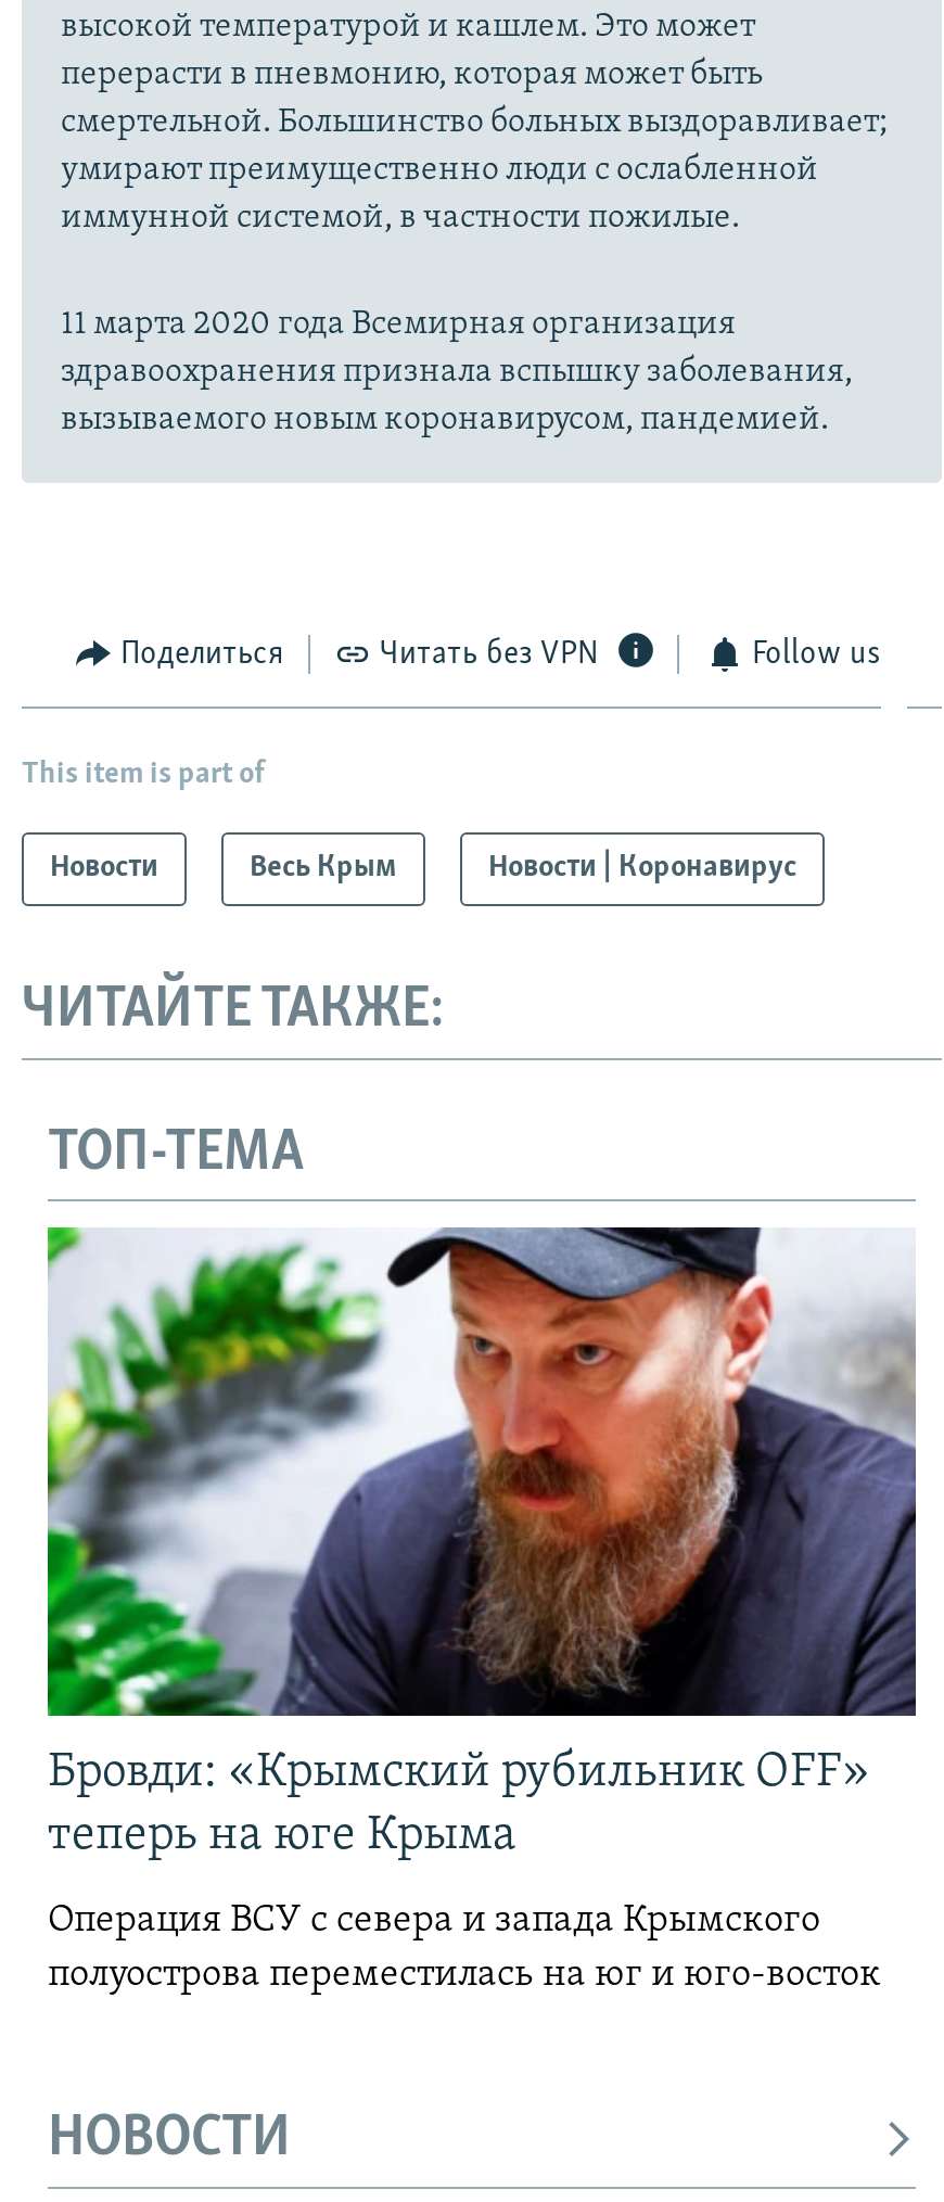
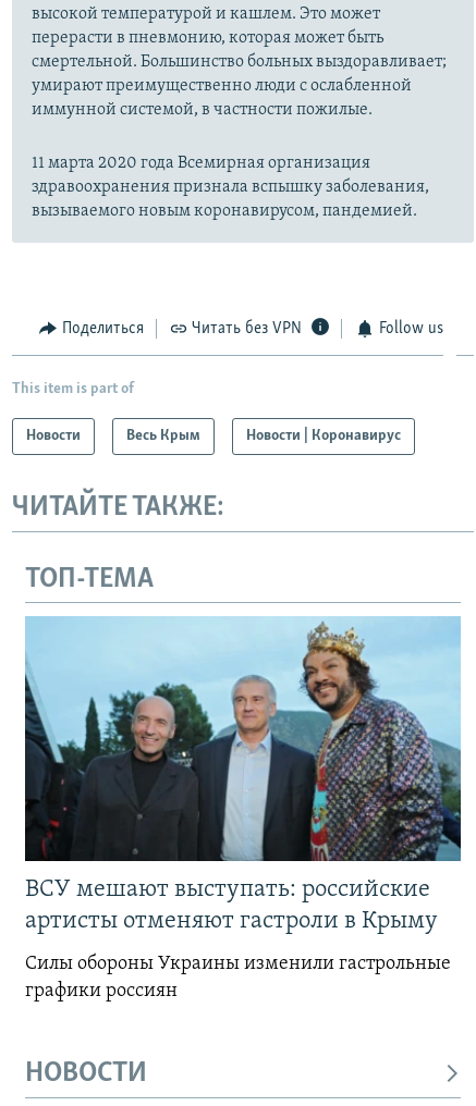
[46,1225,918,1862] [image] | Бровди: «Крымский рубильник OFF» | теперь на юге Крыма -> [24,616,462,934] [image] | ВСУ мешают выступать: российские | артисты отменяют гастроли в Крыму
[48,1901,881,1996] Операция ВСУ с севера и запада Крымского | полуострова переместилась на юг и юго-восток -> [25,954,451,1002] Силы обороны Украины изменили гастрольные | графики россиян

